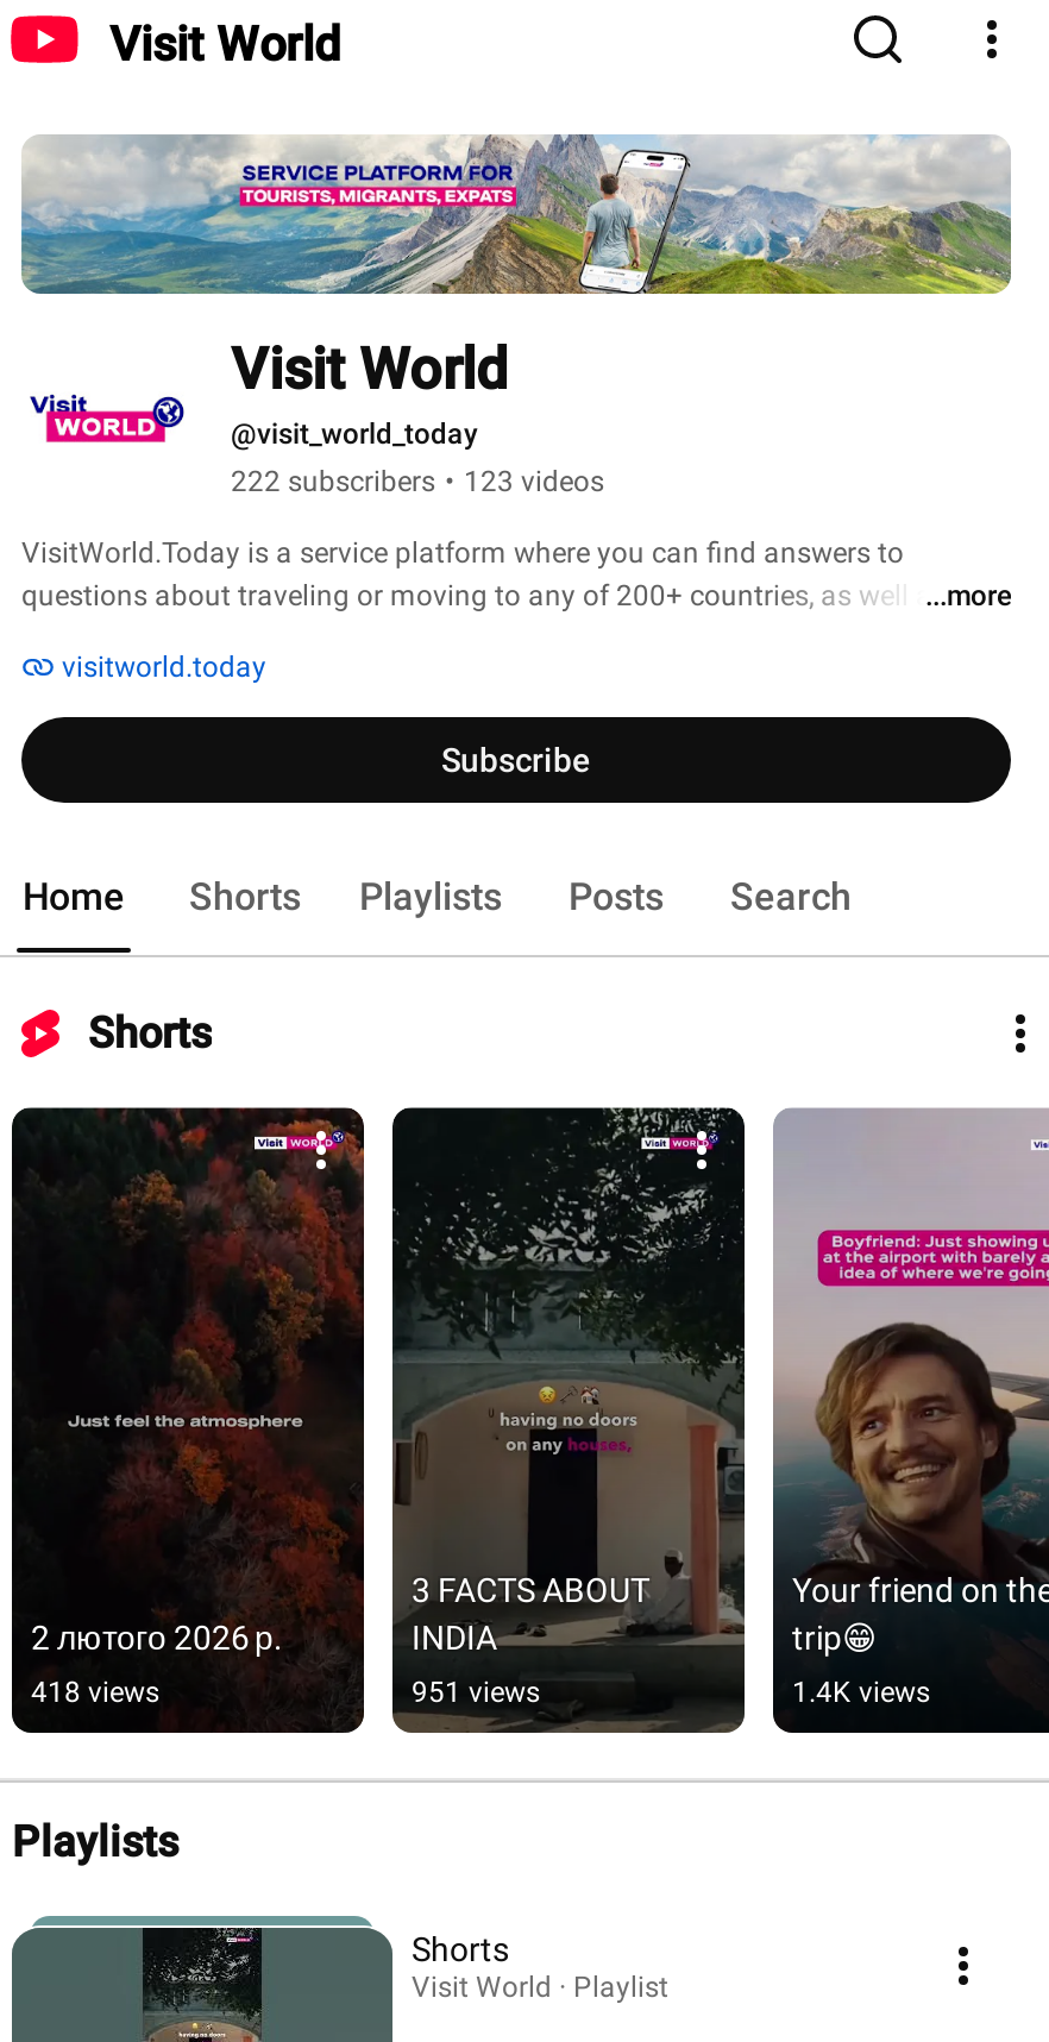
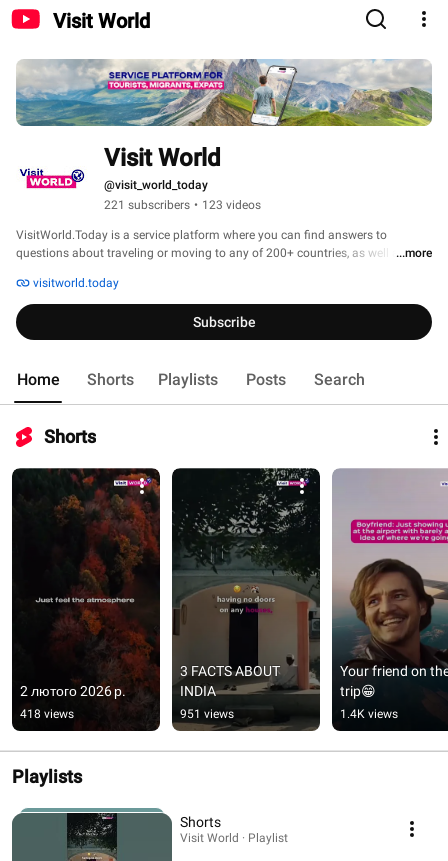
[231,465,604,498] 222 subscribers • 123 videos -> [104,198,261,212] 221 subscribers • 123 videos

